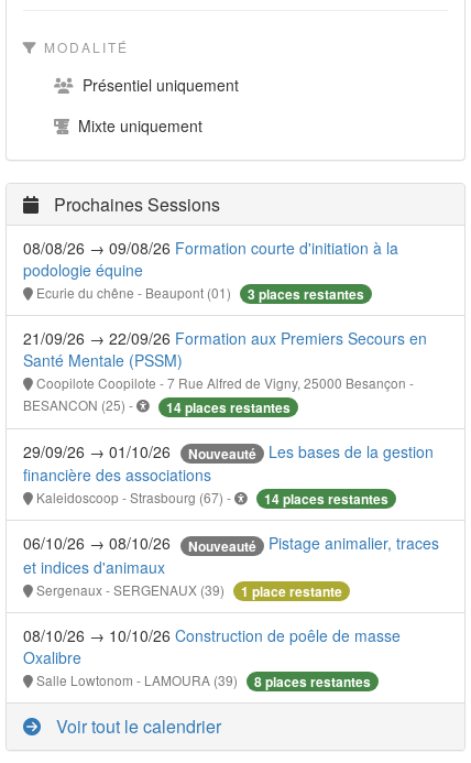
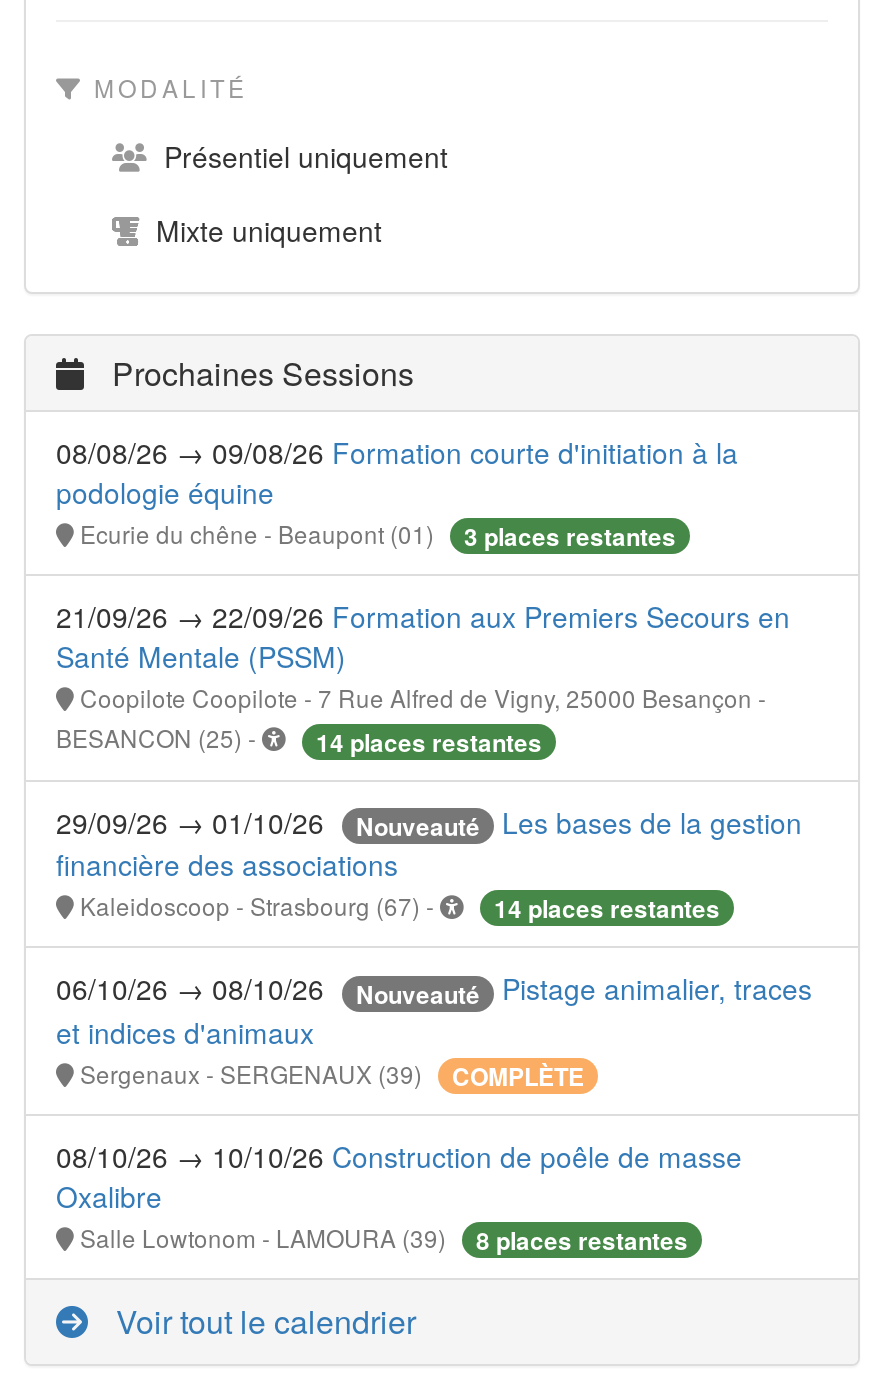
[241,581,342,601] 1 place restante -> [452,1058,584,1094] COMPLÈTE

